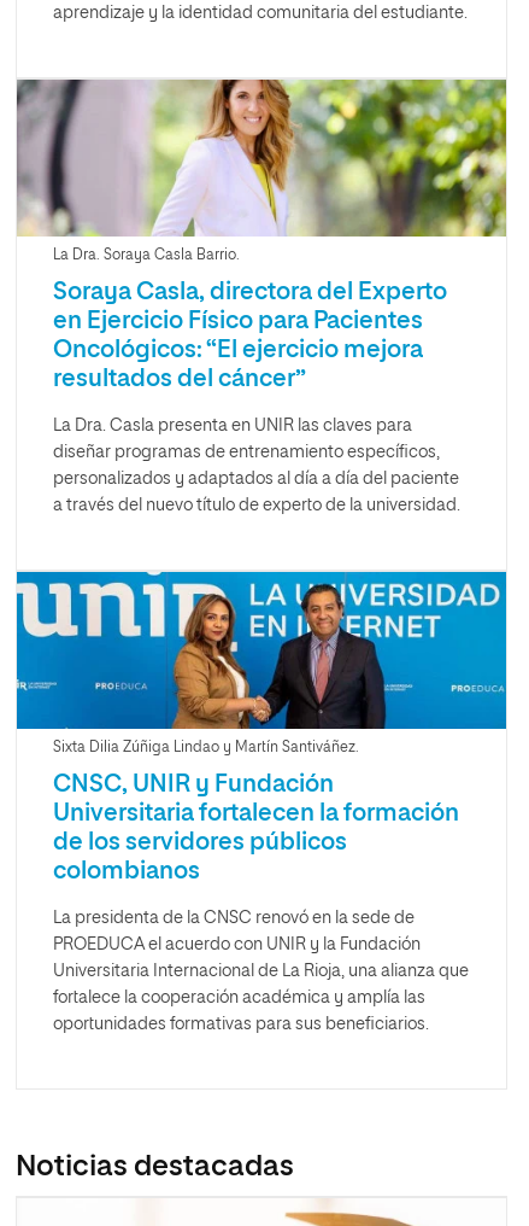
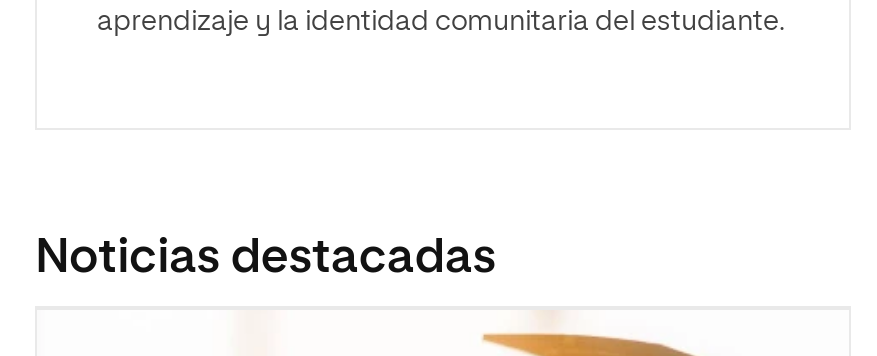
[16,78,507,514] [image] | La Dra. Soraya Casla Barrio. | Soraya Casla, directora del Experto | en Ejercicio Físico para Pacientes | Oncológicos: “El ejercicio mejora | resultados del cáncer” | La Dra. Casla presenta en UNIR las claves para | diseñar programas de entrenamiento específicos, | personalizados y adaptados al día a día del paciente | a través del nuevo título de experto de la universidad. -> none
[16,571,507,1033] [image] | Sixta Dilia Zúñiga Lindao y Martín Santiváñez. | CNSC, UNIR y Fundación | Universitaria fortalecen la formación | de los servidores públicos | colombianos | La presidenta de la CNSC renovó en la sede de | PROEDUCA el acuerdo con UNIR y la Fundación | Universitaria Internacional de La Rioja, una alianza que | fortalece la cooperación académica y amplía las | oportunidades formativas para sus beneficiarios. -> none

